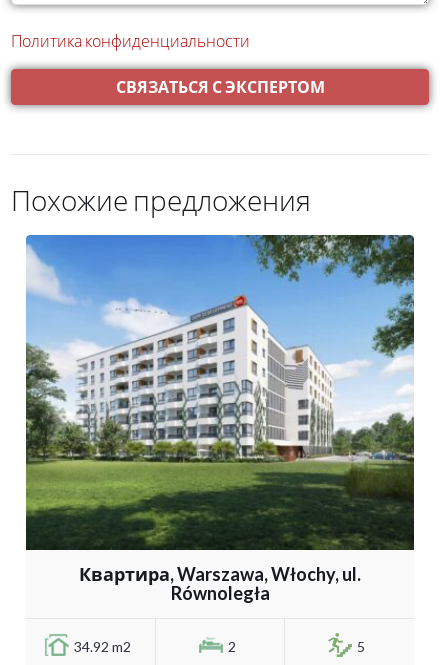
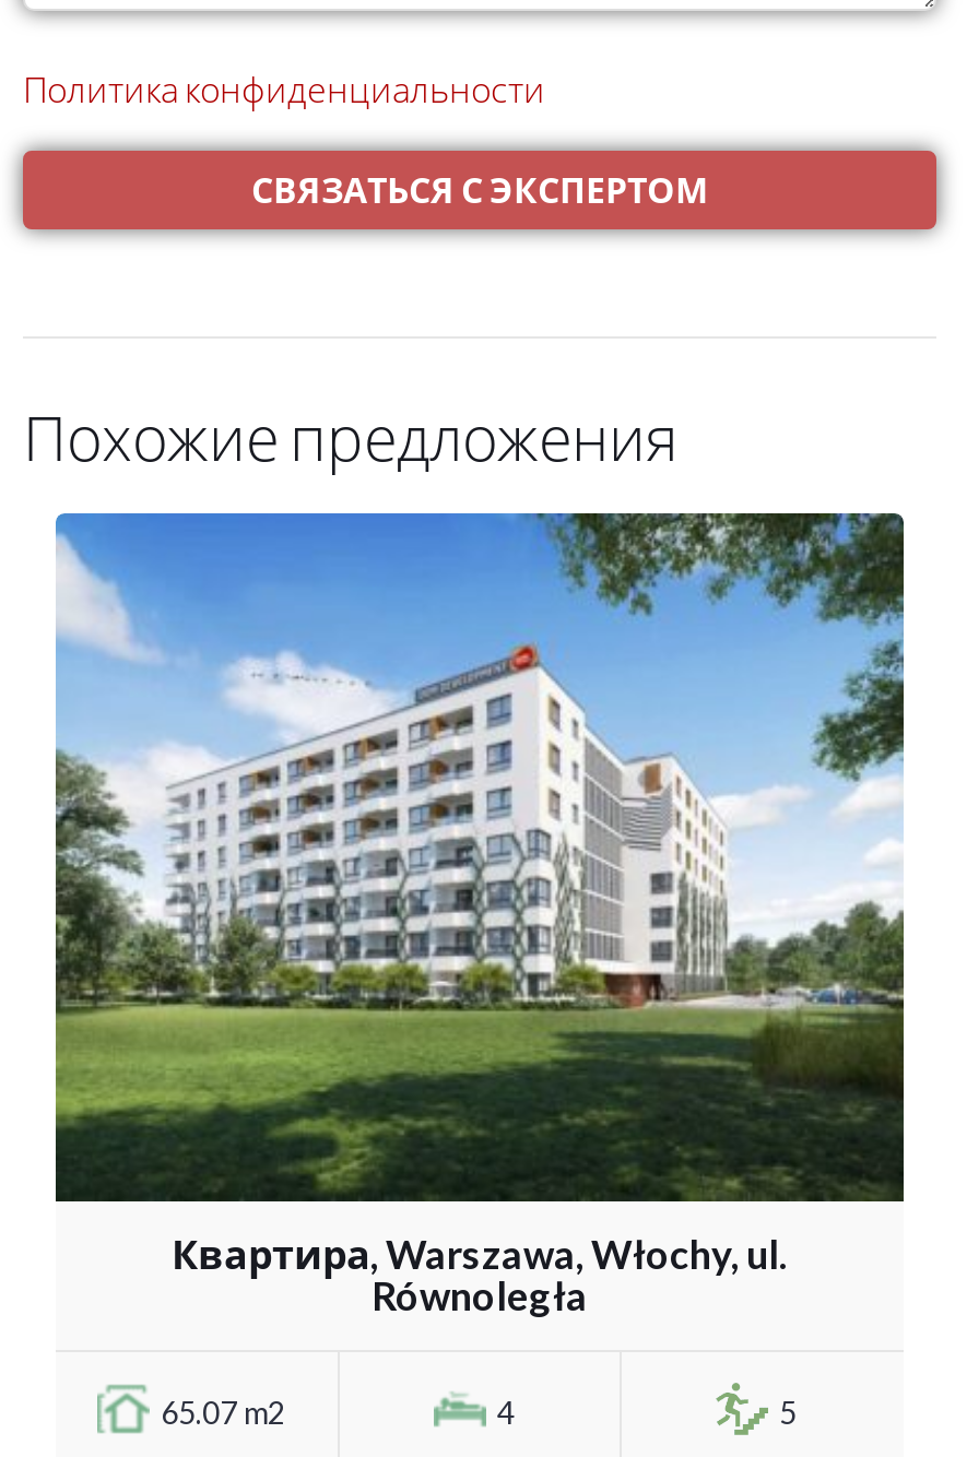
[74,638,131,655] 34.92 m2 -> [161,1393,285,1430] 65.07 m2
[228,638,236,655] 2 -> [497,1393,515,1430] 4

